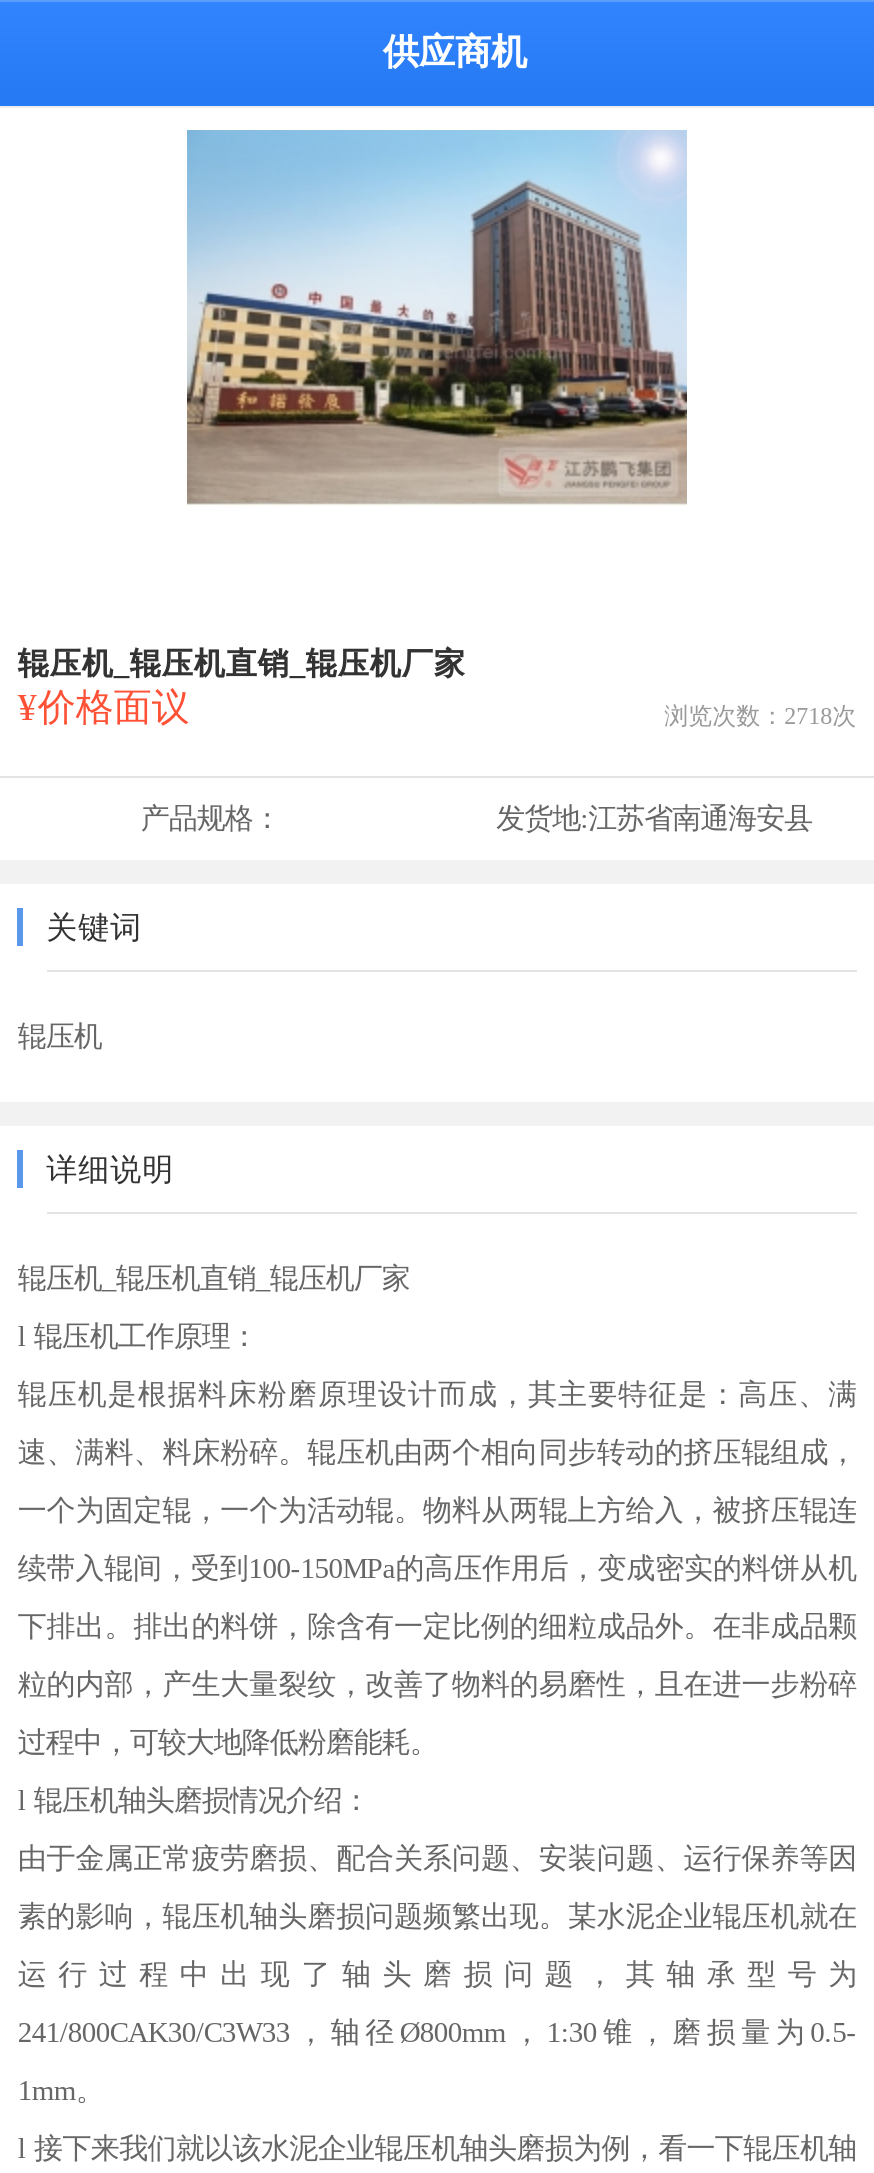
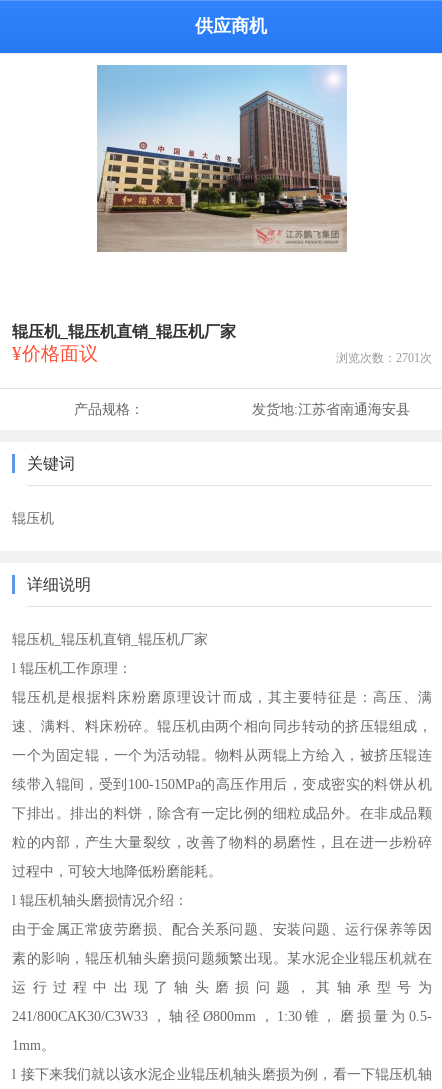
[664,701,856,729] 浏览次数：2718次 -> [336,351,432,365] 浏览次数：2701次

